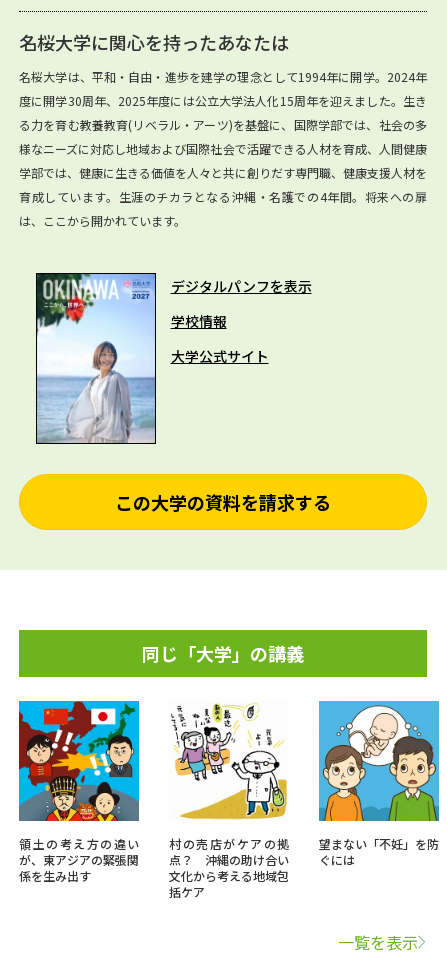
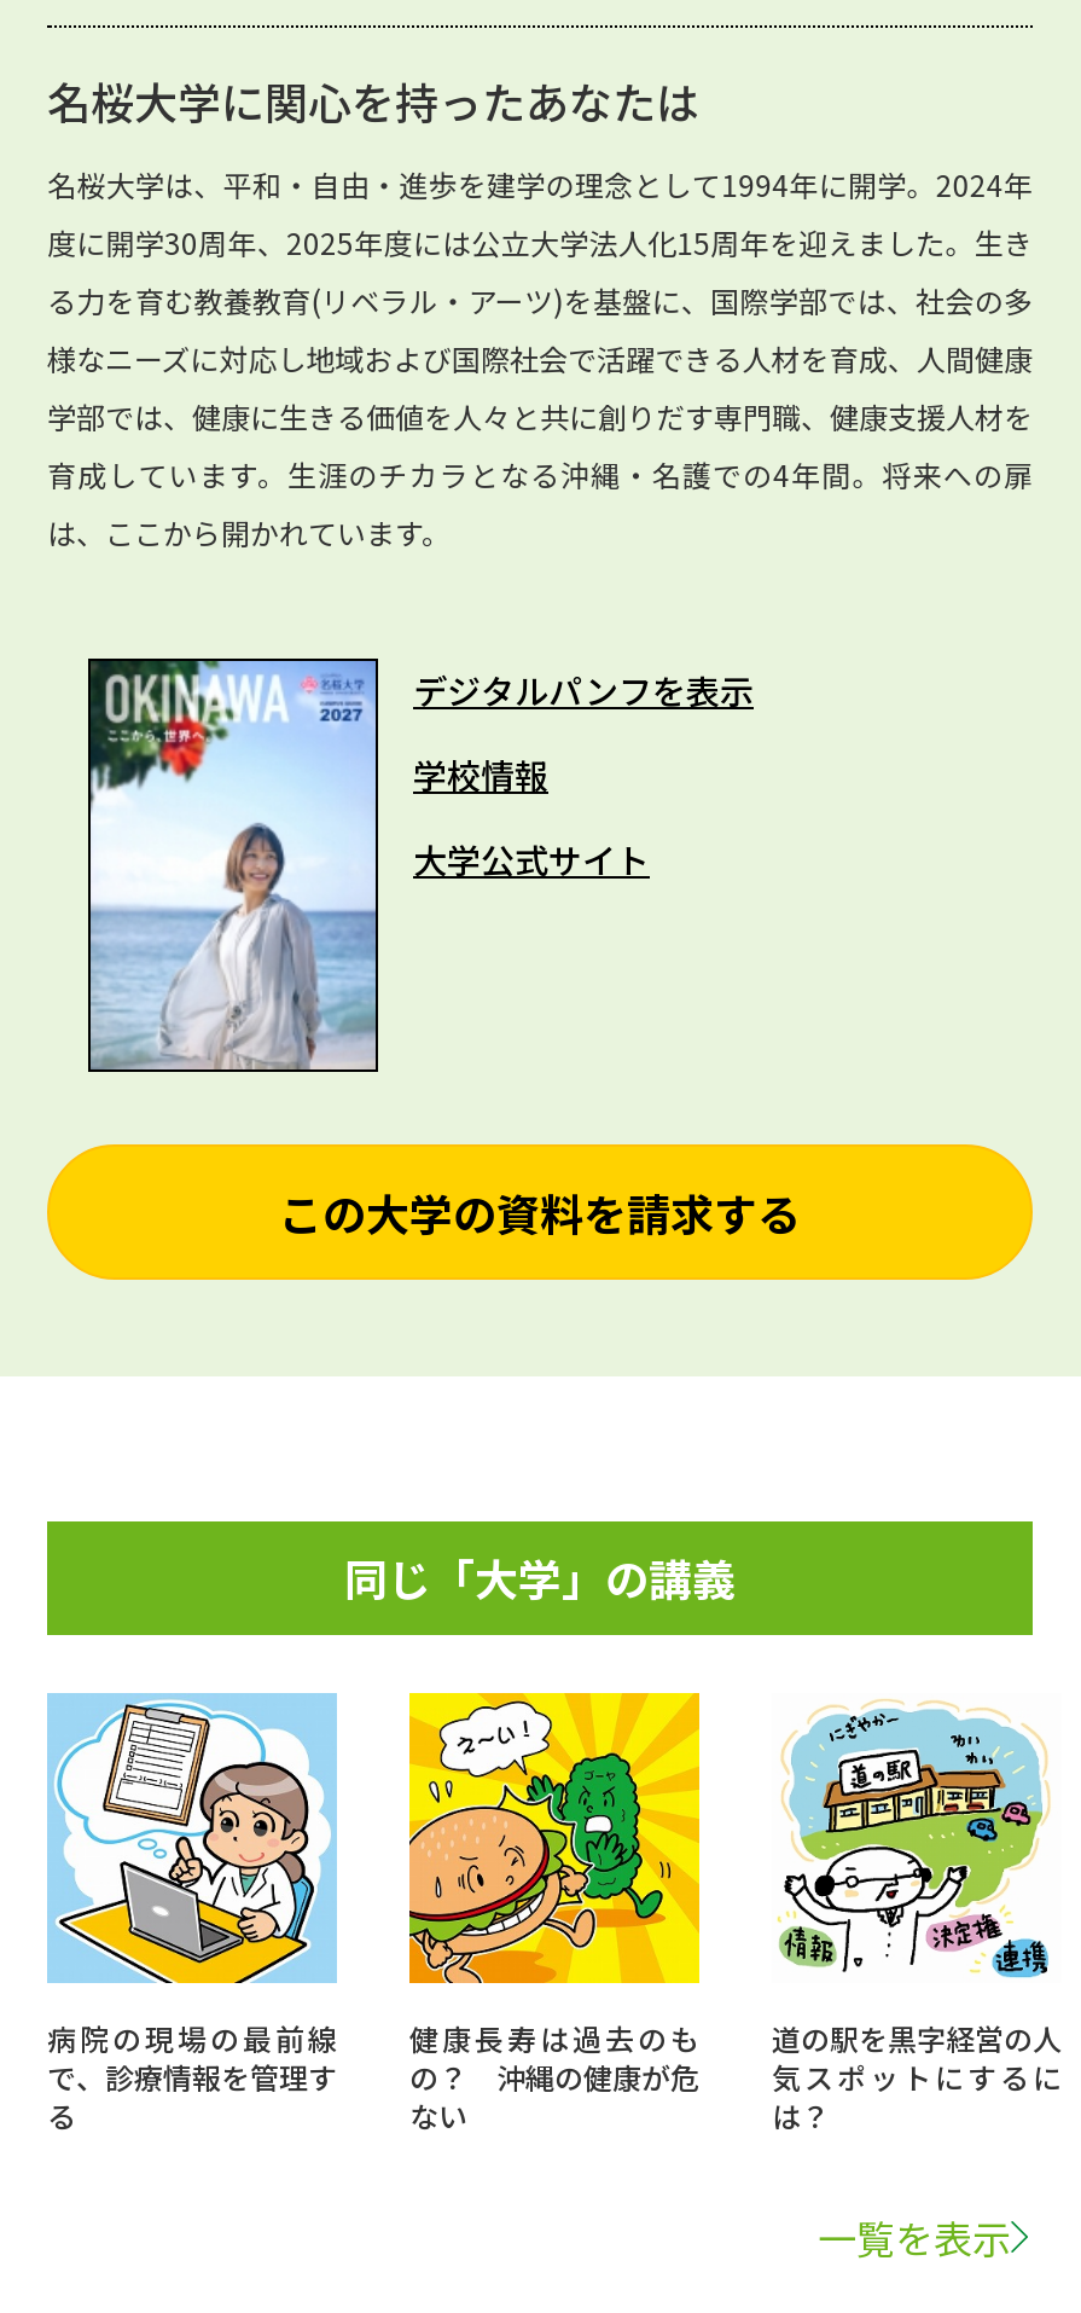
[18,700,139,884] [image] | 領土の考え方の違い | が、東アジアの緊張関 | 係を生み出す -> [47,1695,337,2135] [image] | 病院の現場の最前線 | で、診療情報を管理す | る
[169,702,289,900] [image] | 村の売店がケアの拠 | 点？ 沖縄の助け合い | 文化から考える地域包 | 括ケア -> [407,1691,702,2135] [image] | 健康長寿は過去のも | の？ 沖縄の健康が危 | ない
[318,700,440,868] [image] | 望まない「不妊」を防 | ぐには -> [772,1693,1062,2135] [image] | 道の駅を黒字経営の人 | 気スポットにするに | は？

